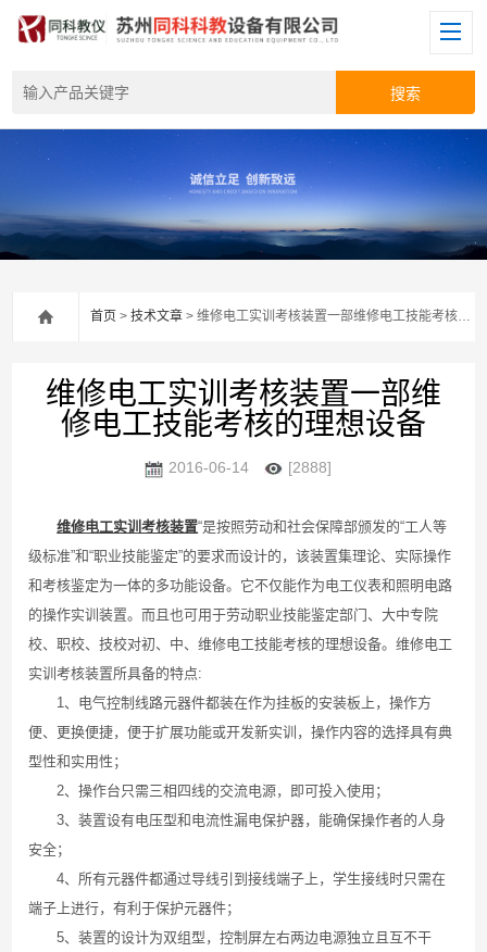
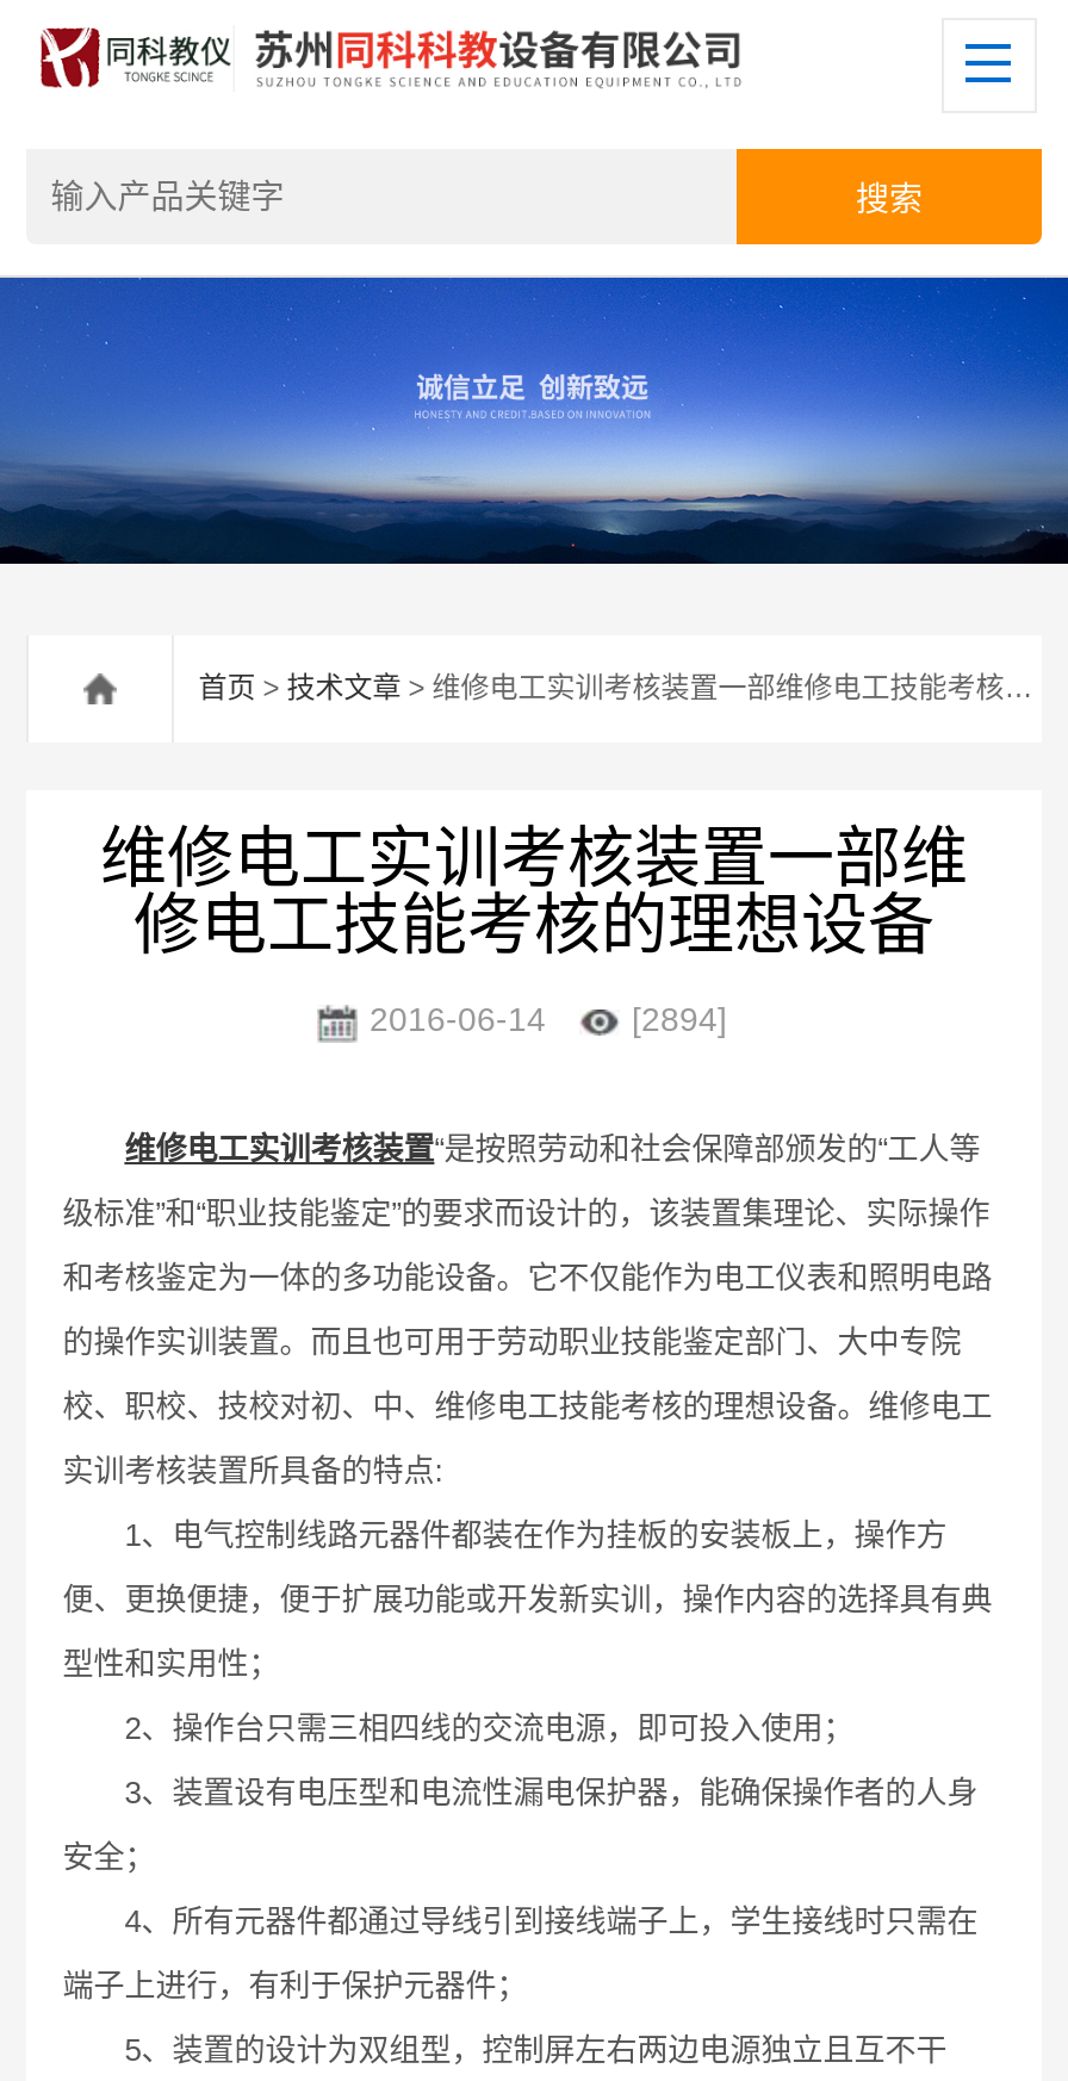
[288,459,332,476] [2888] -> [632,1000,727,1038] [2894]

